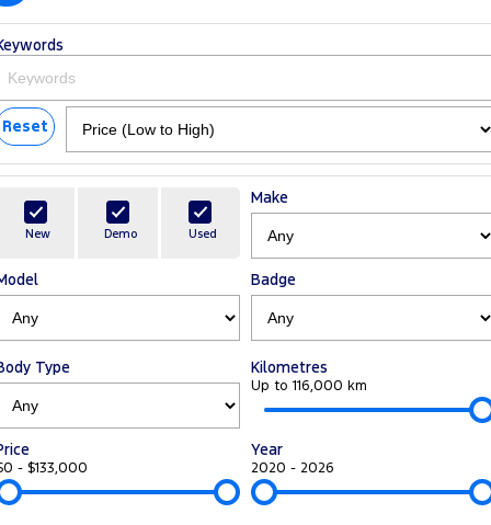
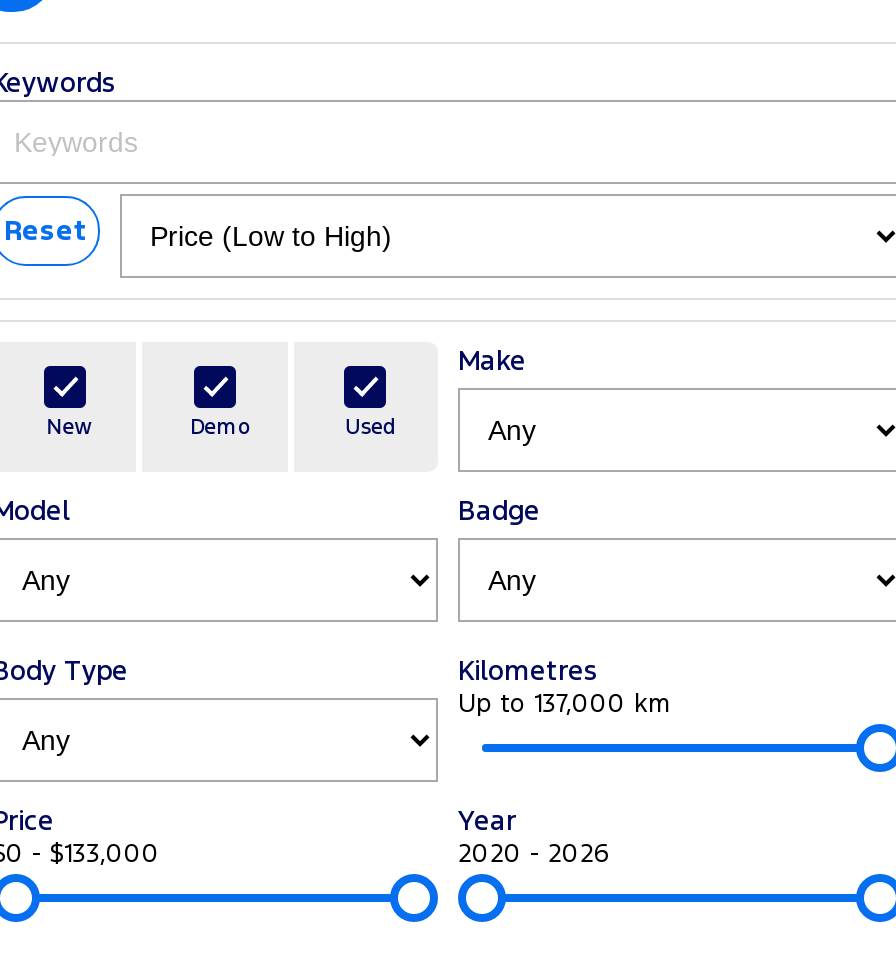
[251,377,367,395] Up to 116,000 km -> [458,688,670,720] Up to 137,000 km

